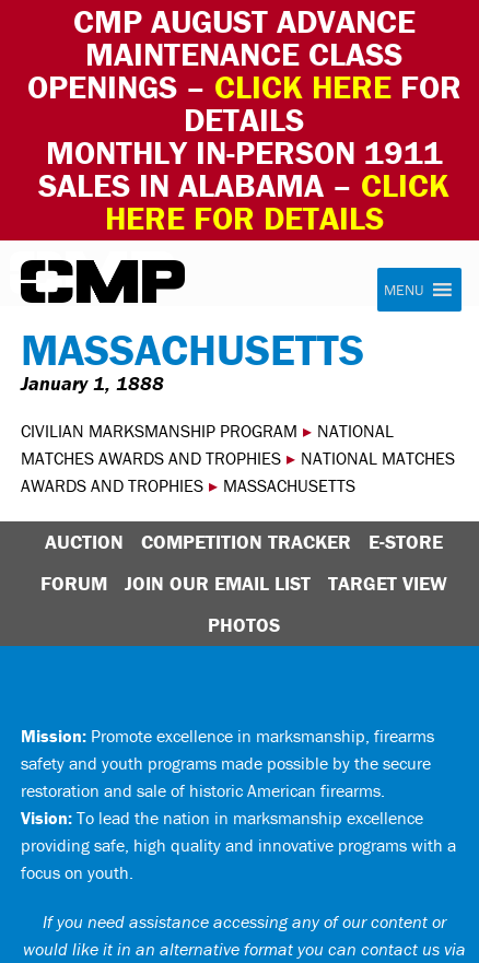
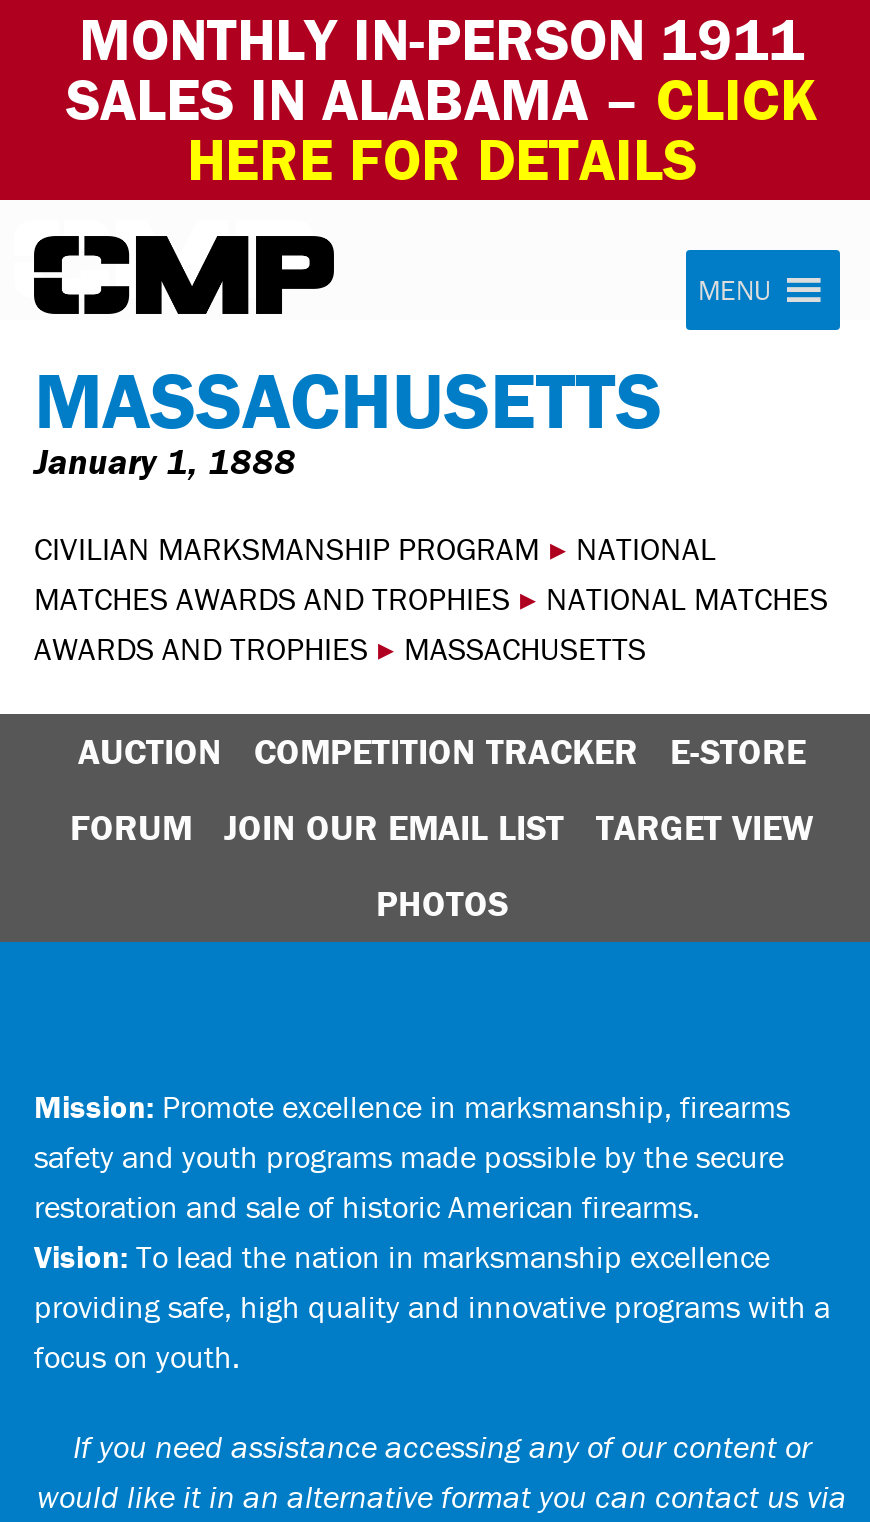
[27,1,461,140] CMP AUGUST ADVANCE | MAINTENANCE CLASS | OPENINGS – CLICK HERE FOR | DETAILS -> none

